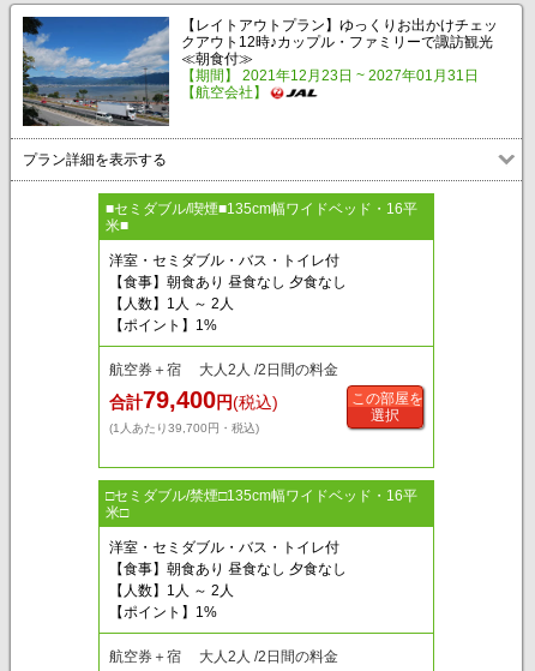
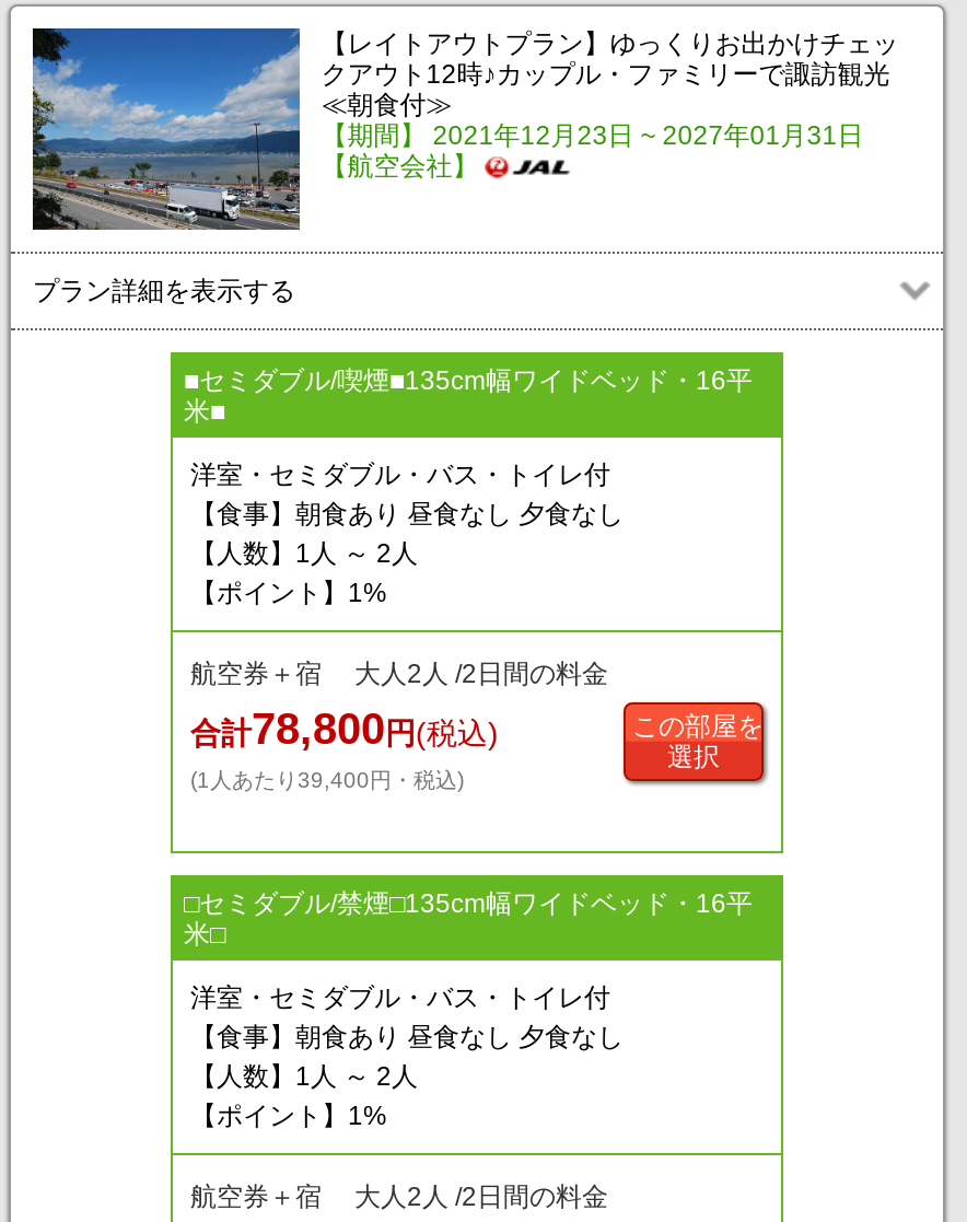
[109,387,278,413] 合計79,400円(税込) -> [190,704,499,752] 合計78,800円(税込)
[109,422,259,435] (1人あたり39,700円・税込) -> [190,768,464,792] (1人あたり39,400円・税込)

